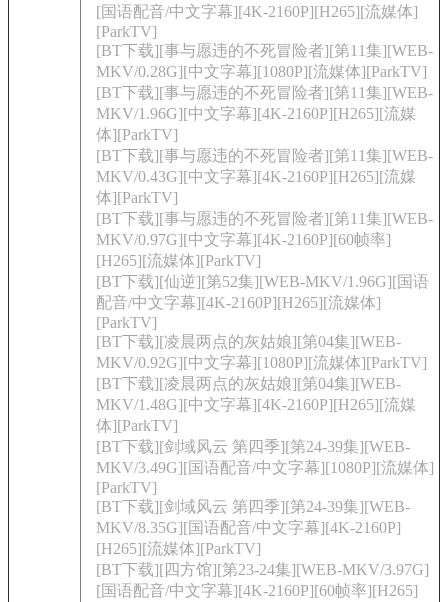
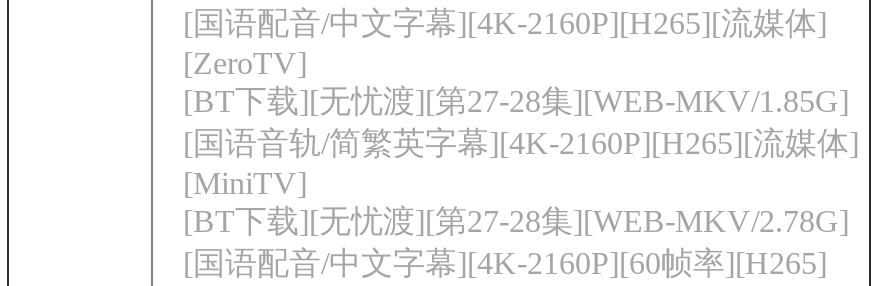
[96,23,434,578] [ParkTV] | [BT下载][事与愿违的不死冒险者][第11集][WEB- | MKV/0.28G][中文字幕][1080P][流媒体][ParkTV] | [BT下载][事与愿违的不死冒险者][第11集][WEB- | MKV/1.96G][中文字幕][4K-2160P][H265][流媒 | 体][ParkTV] | [BT下载][事与愿违的不死冒险者][第11集][WEB- | MKV/0.43G][中文字幕][4K-2160P][H265][流媒 | 体][ParkTV] | [BT下载][事与愿违的不死冒险者][第11集][WEB- | MKV/0.97G][中文字幕][4K-2160P][60帧率] | [H265][流媒体][ParkTV] | [BT下载][仙逆][第52集][WEB-MKV/1.96G][国语 | 配音/中文字幕][4K-2160P][H265][流媒体] | [ParkTV] | [BT下载][凌晨两点的灰姑娘][第04集][WEB- | MKV/0.92G][中文字幕][1080P][流媒体][ParkTV] | [BT下载][凌晨两点的灰姑娘][第04集][WEB- | MKV/1.48G][中文字幕][4K-2160P][H265][流媒 | 体][ParkTV] | [BT下载][剑域风云 第四季][第24-39集][WEB- | MKV/3.49G][国语配音/中文字幕][1080P][流媒体] | [ParkTV] | [BT下载][剑域风云 第四季][第24-39集][WEB- | MKV/8.35G][国语配音/中文字幕][4K-2160P] | [H265][流媒体][ParkTV] | [BT下载][四方馆][第23-24集][WEB-MKV/3.97G] -> [183,46,859,238] [ZeroTV] | [BT下载][无忧渡][第27-28集][WEB-MKV/1.85G] | [国语音轨/简繁英字幕][4K-2160P][H265][流媒体] | [MiniTV] | [BT下载][无忧渡][第27-28集][WEB-MKV/2.78G]

